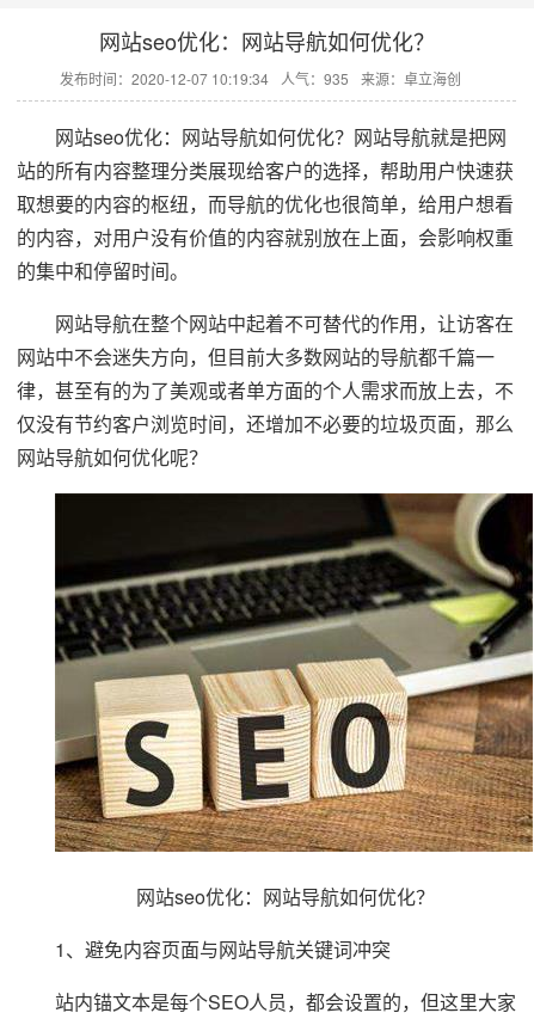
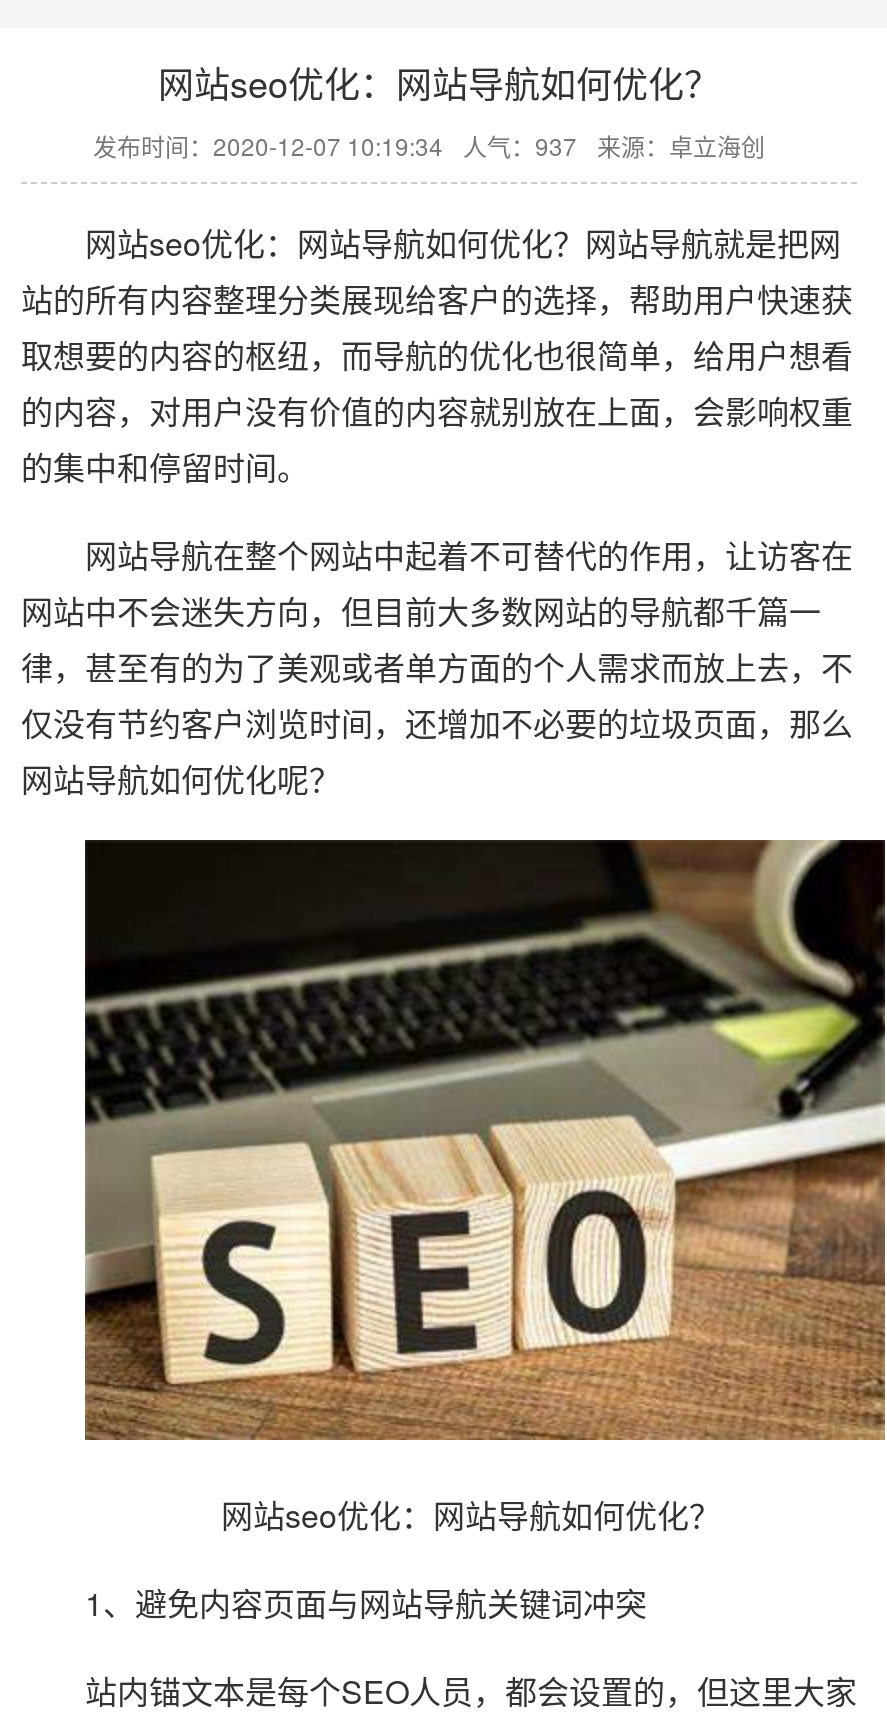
[60,68,461,88] 发布时间：2020-12-07 10:19:34 人气：935 来源：卓立海创 -> [93,128,765,162] 发布时间：2020-12-07 10:19:34 人气：937 来源：卓立海创

